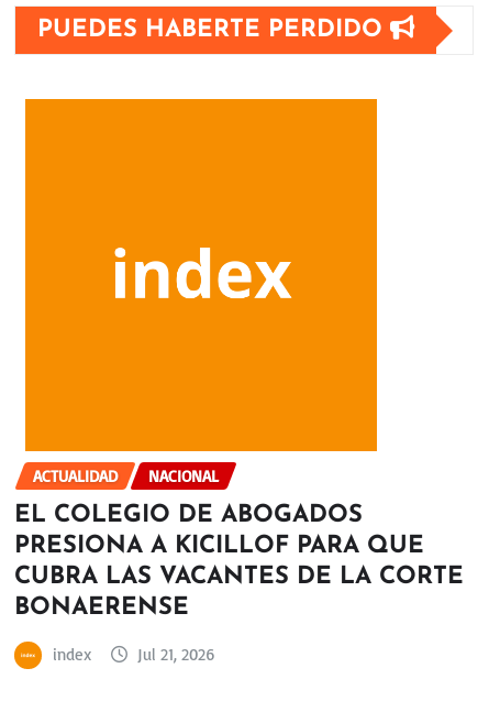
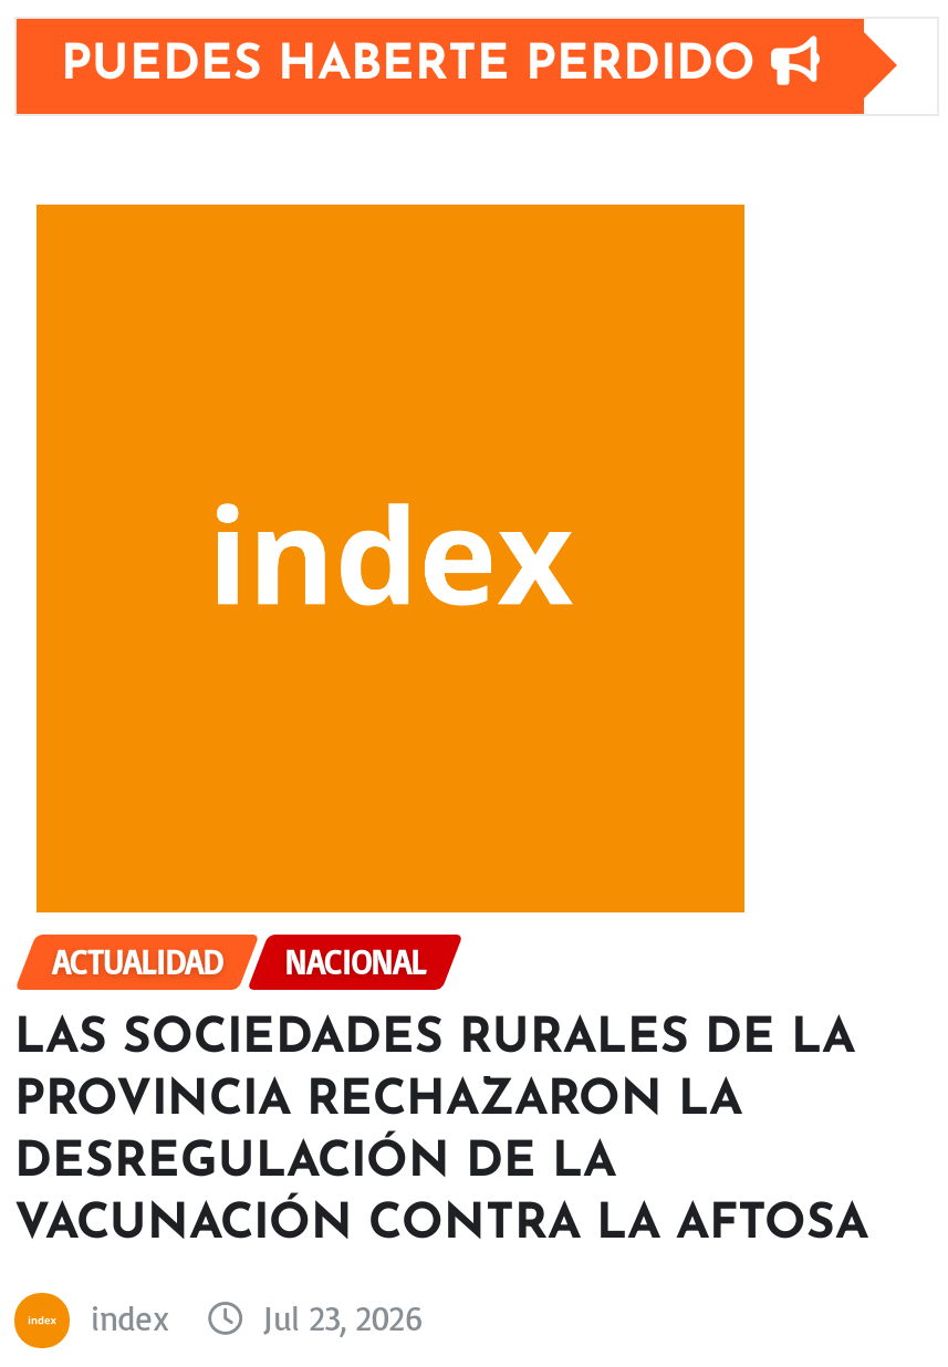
[14,503,464,620] EL COLEGIO DE ABOGADOS | PRESIONA A KICILLOF PARA QUE | CUBRA LAS VACANTES DE LA CORTE | BONAERENSE -> [14,1015,868,1252] LAS SOCIEDADES RURALES DE LA | PROVINCIA RECHAZARON LA | DESREGULACIÓN DE LA | VACUNACIÓN CONTRA LA AFTOSA
[138,644,216,664] Jul 21, 2026 -> [263,1298,424,1340] Jul 23, 2026

